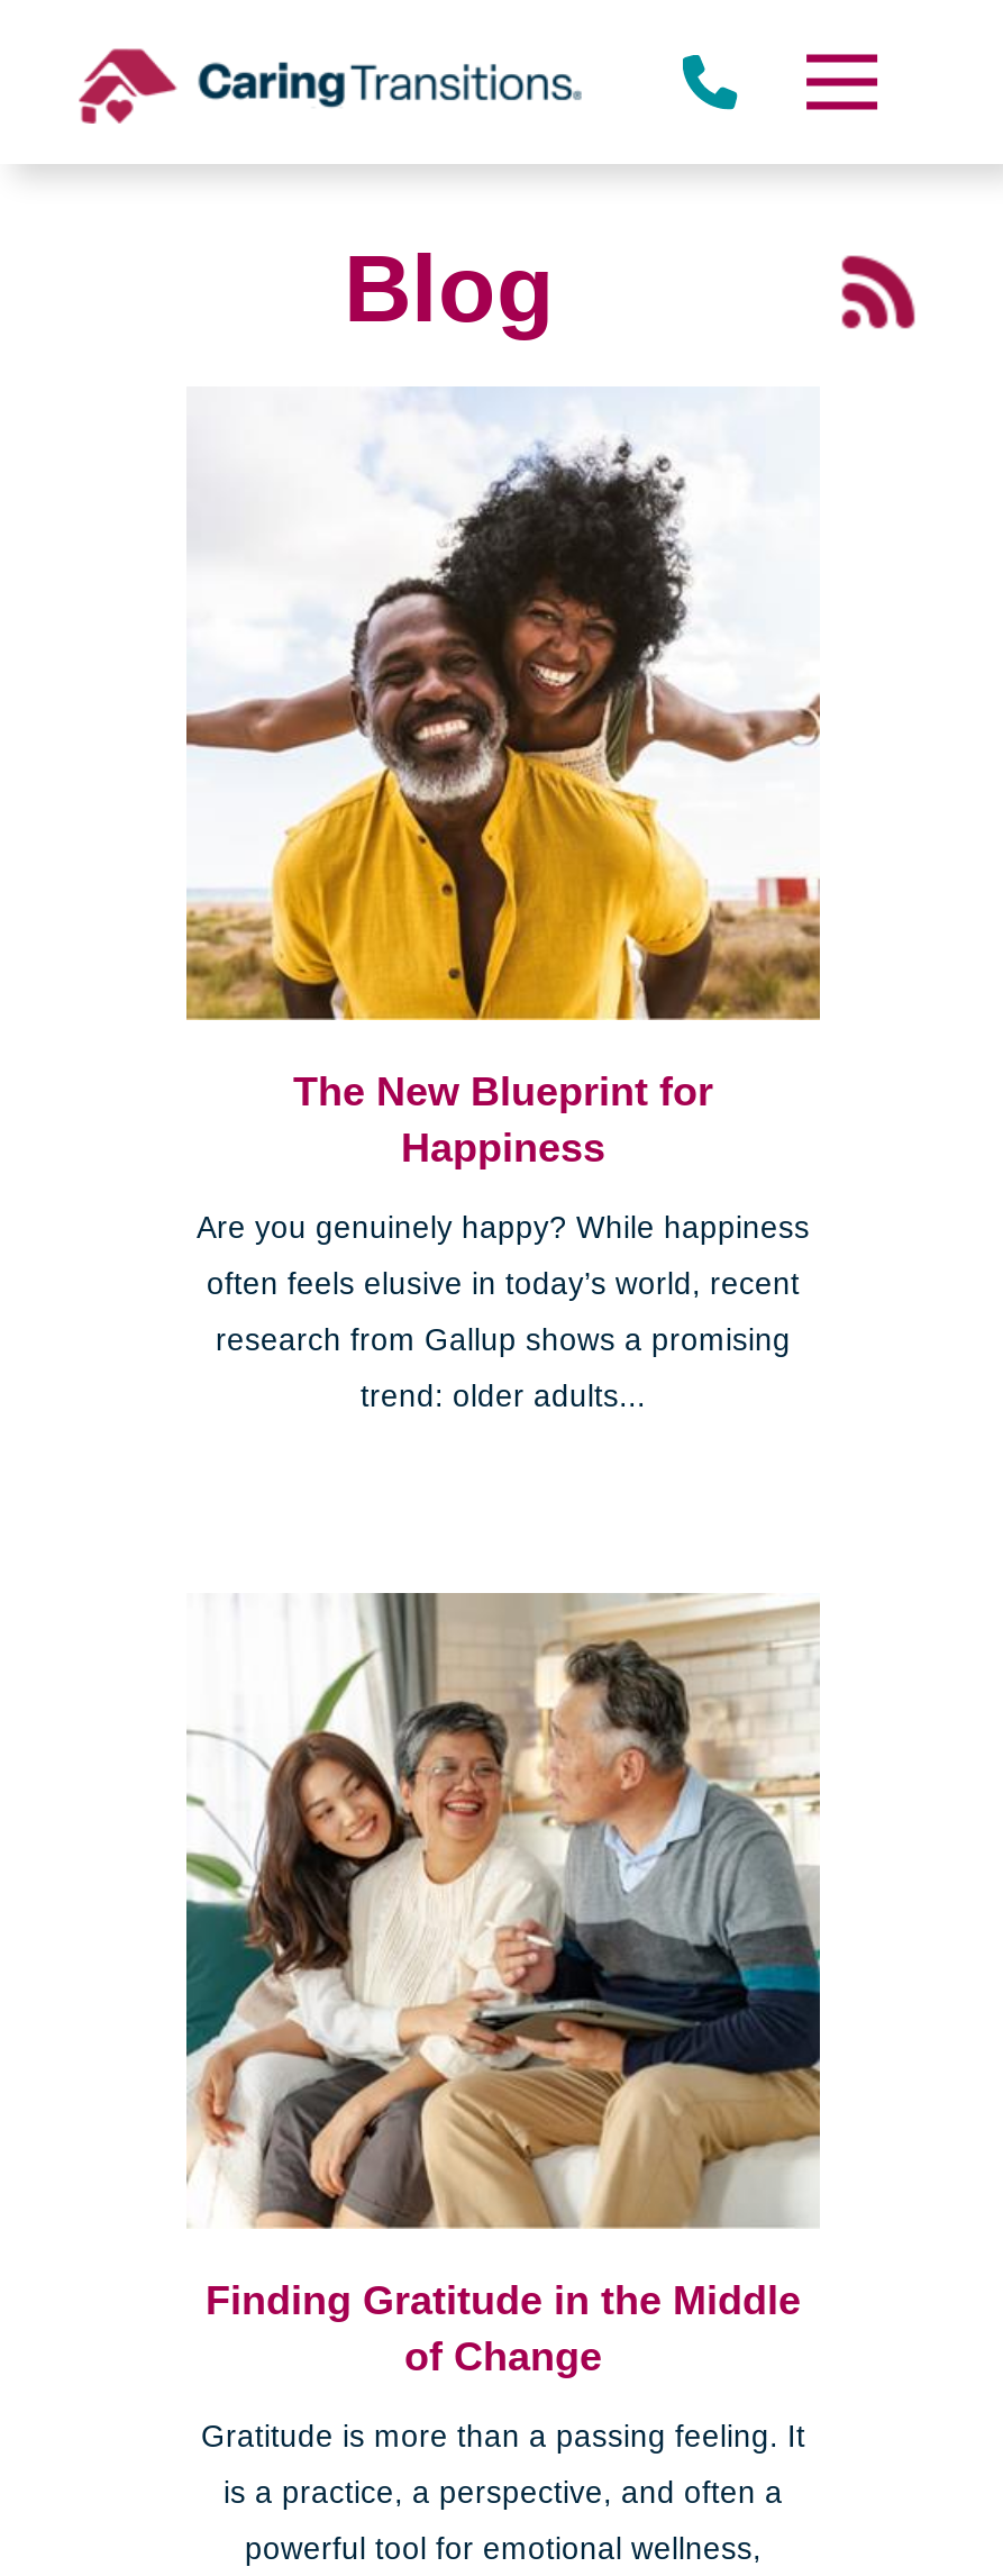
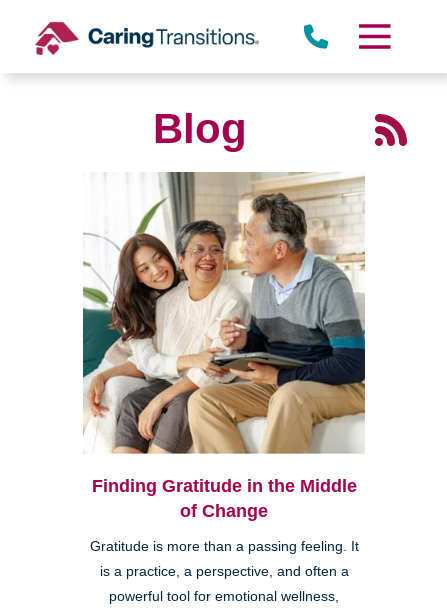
[184,389,822,1414] [image] | The New Blueprint for | Happiness | Are you genuinely happy? While happiness | often feels elusive in today’s world, recent | research from Gallup shows a promising | trend: older adults... -> none

